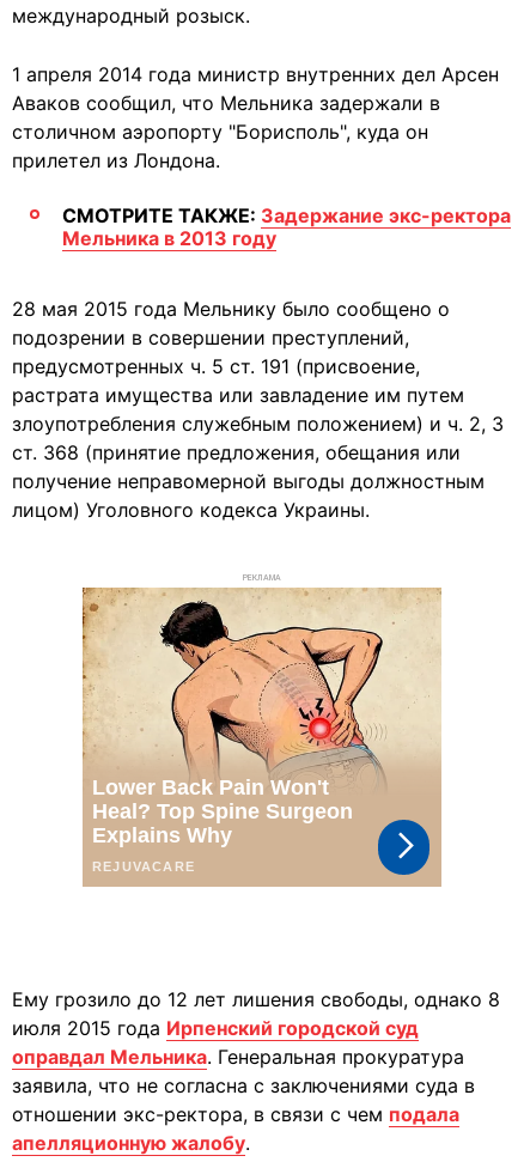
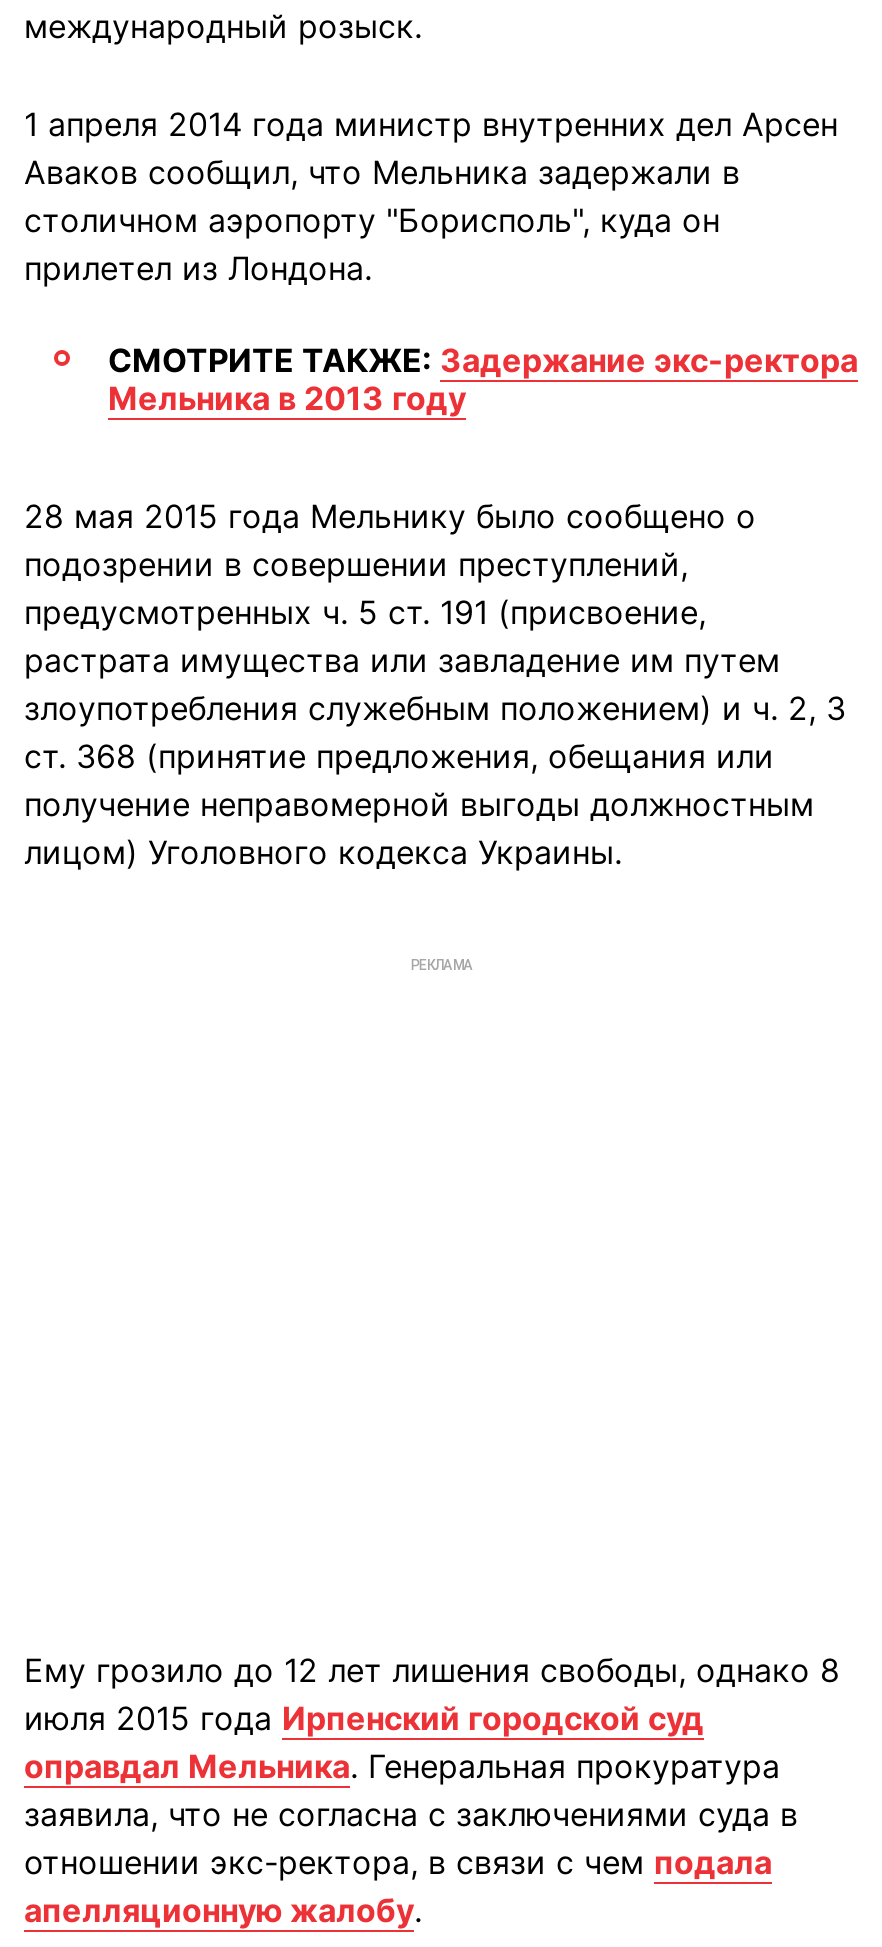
[81,586,443,888] [image] -> none

